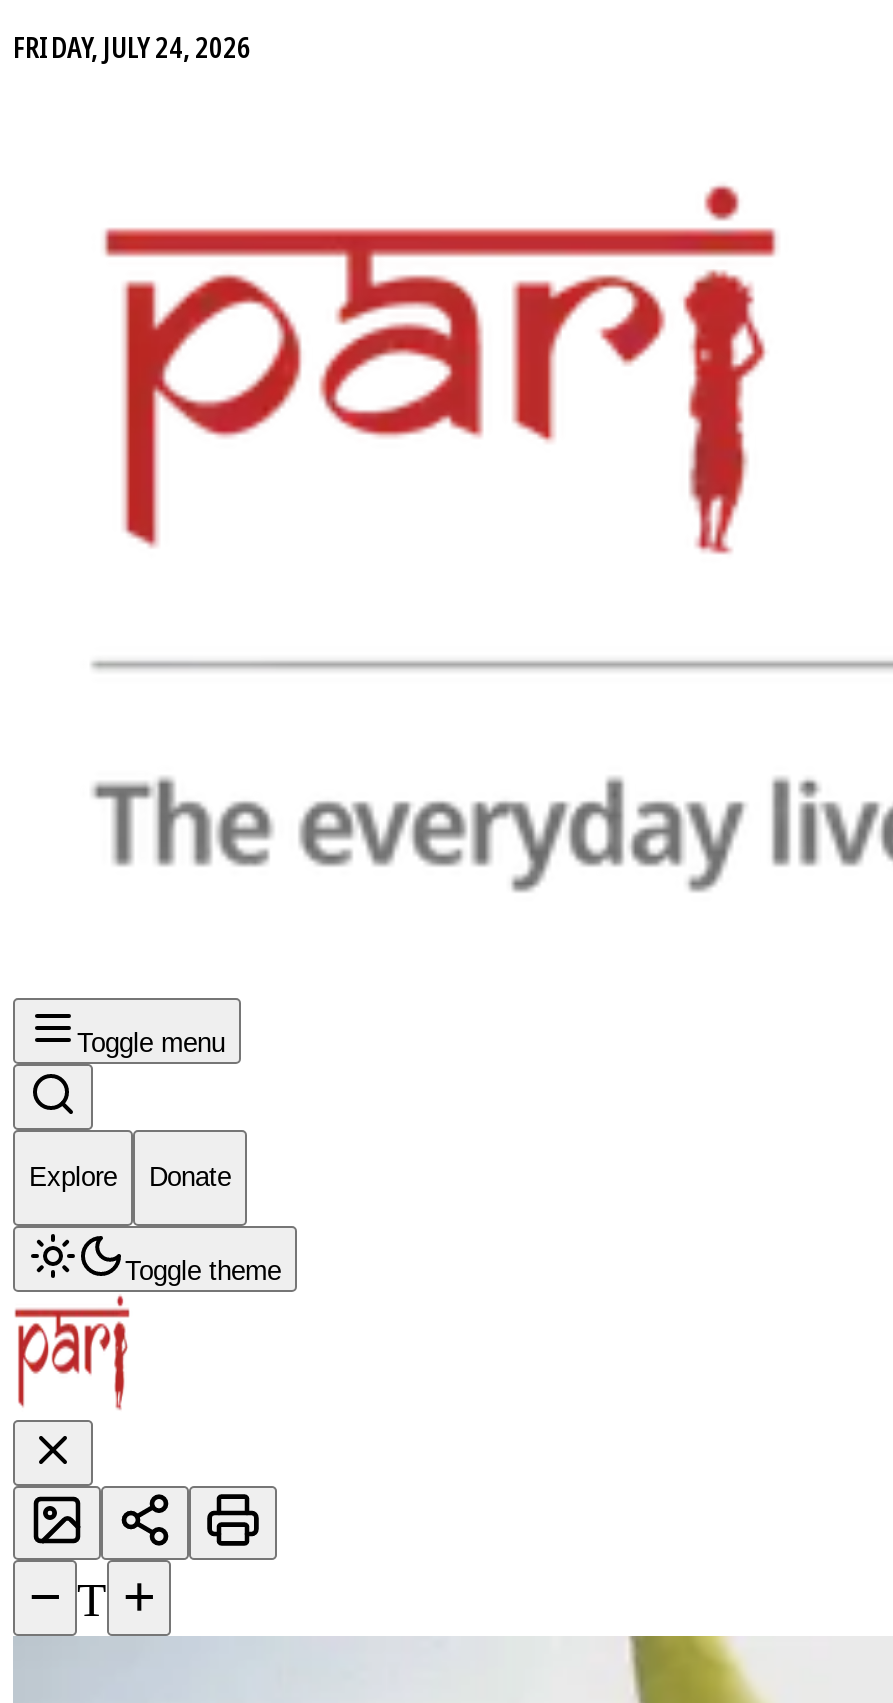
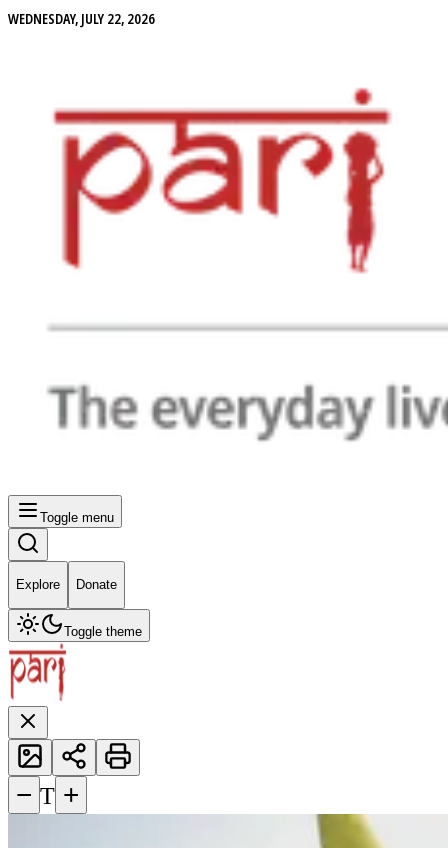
[13,28,251,66] FRIDAY, JULY 24, 2026 -> [8,9,155,28] WEDNESDAY, JULY 22, 2026

